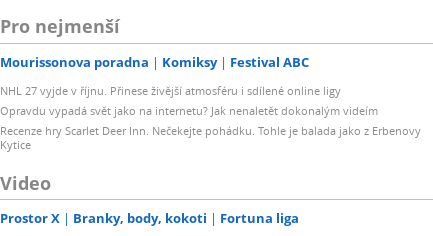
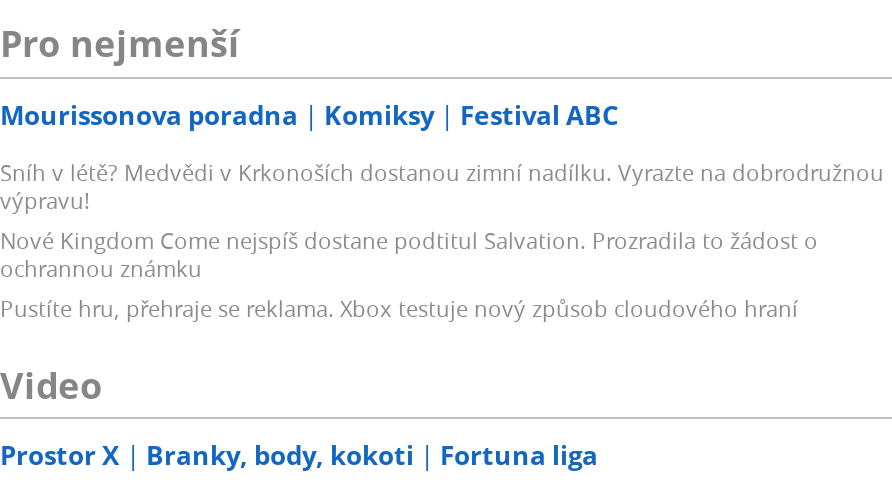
[0,82,421,151] NHL 27 vyjde v říjnu. Přinese živější atmosféru i sdílené online ligy | Opravdu vypadá svět jako na internetu? Jak nenaletět dokonalým videím | Recenze hry Scarlet Deer Inn. Nečekejte pohádku. Tohle je balada jako z Erbenovy | Kytice -> [0,156,884,322] Sníh v létě? Medvědi v Krkonoších dostanou zimní nadílku. Vyrazte na dobrodružnou | výpravu! | Nové Kingdom Come nejspíš dostane podtitul Salvation. Prozradila to žádost o | ochrannou známku | Pustíte hru, přehraje se reklama. Xbox testuje nový způsob cloudového hraní

